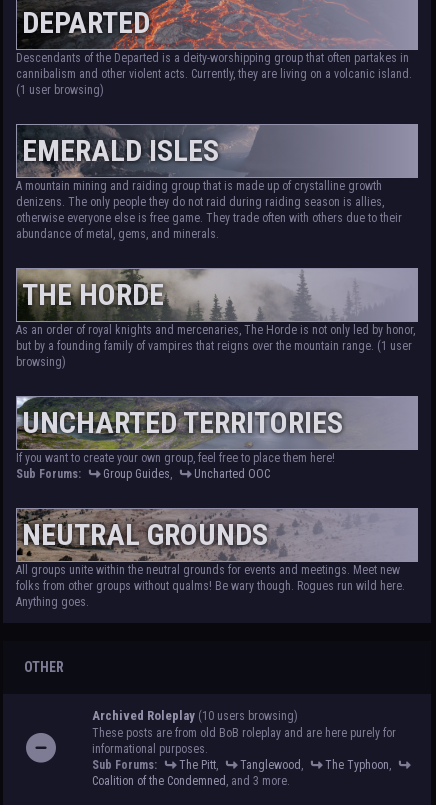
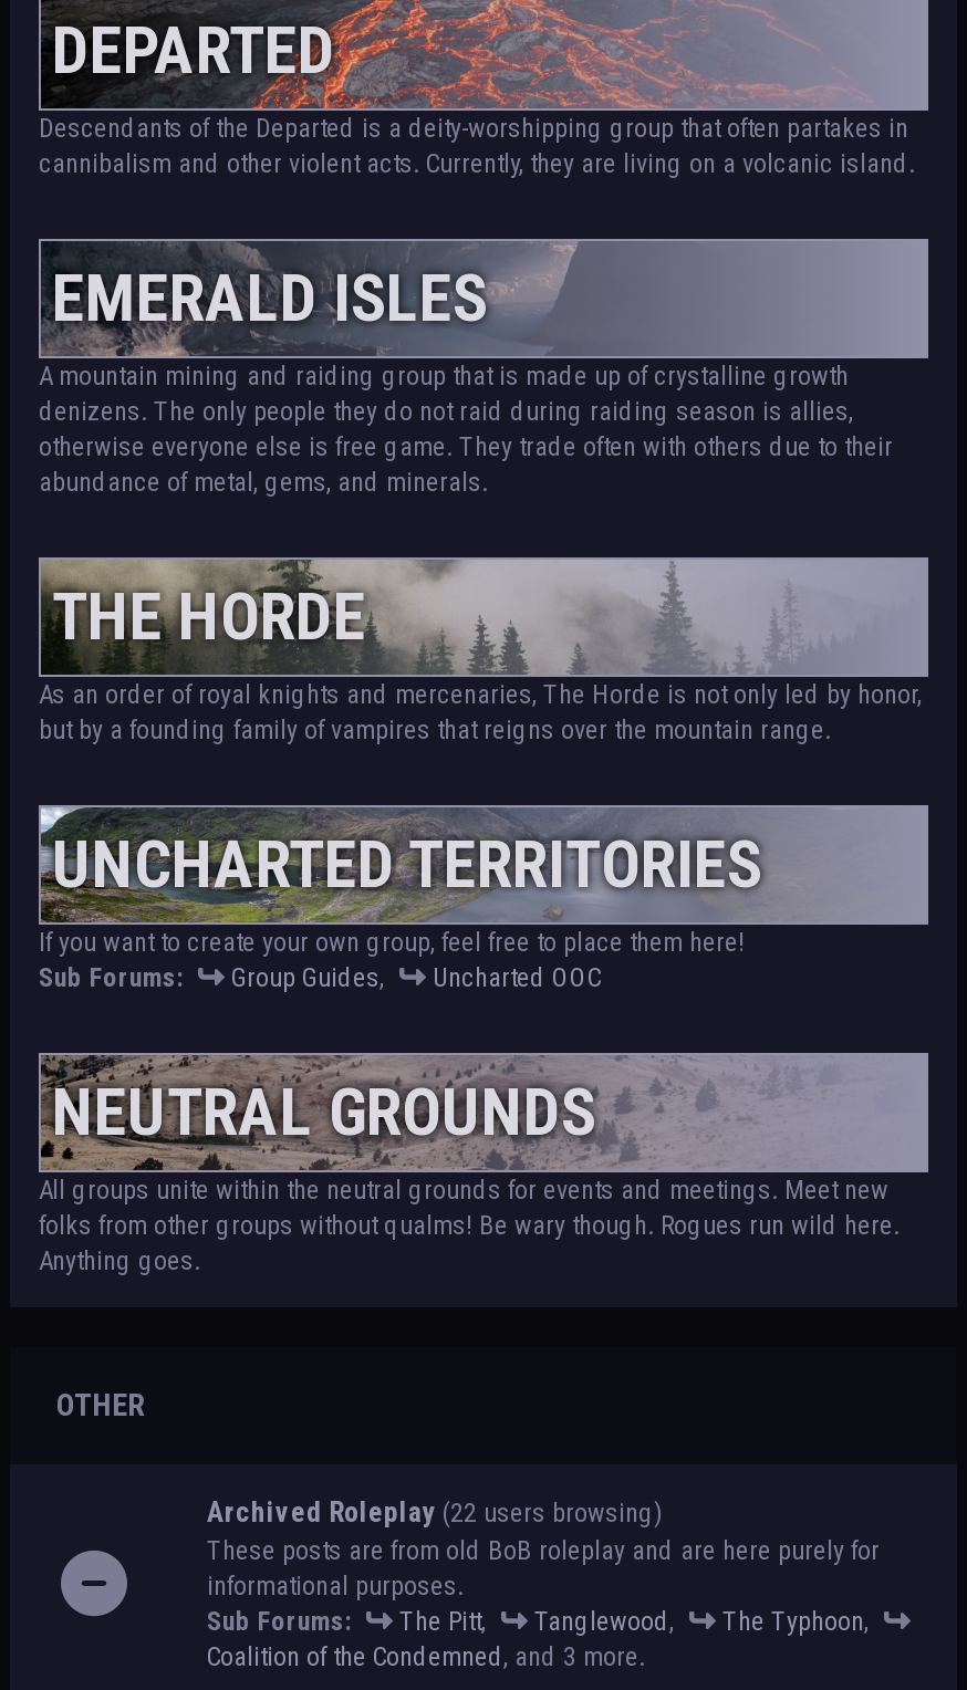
[16,83,104,97] (1 user browsing) -> none
[16,339,412,369] but by a founding family of vampires that reigns over the mountain range. (1 user | browsing) -> [39,714,831,745] but by a founding family of vampires that reigns over the mountain range.
[92,708,298,723] Archived Roleplay (10 users browsing) -> [207,1495,663,1529] Archived Roleplay (22 users browsing)

